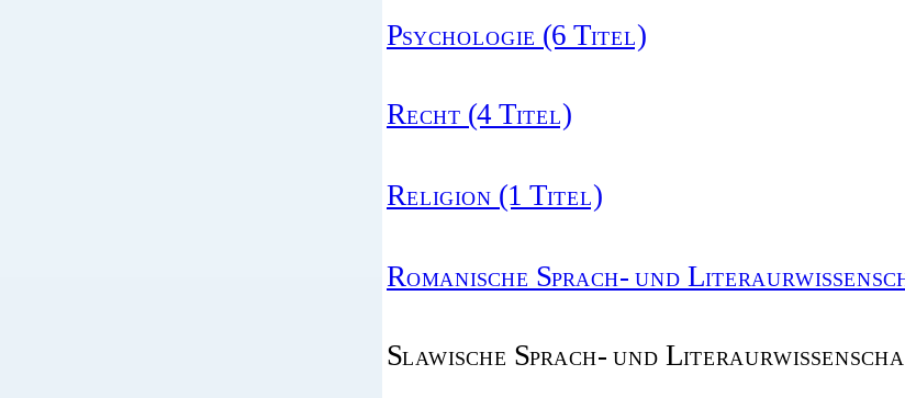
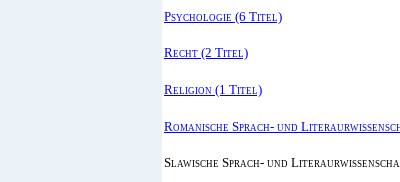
[387,98,571,131] Recht (4 Titel) -> [164,45,248,60] Recht (2 Titel)

